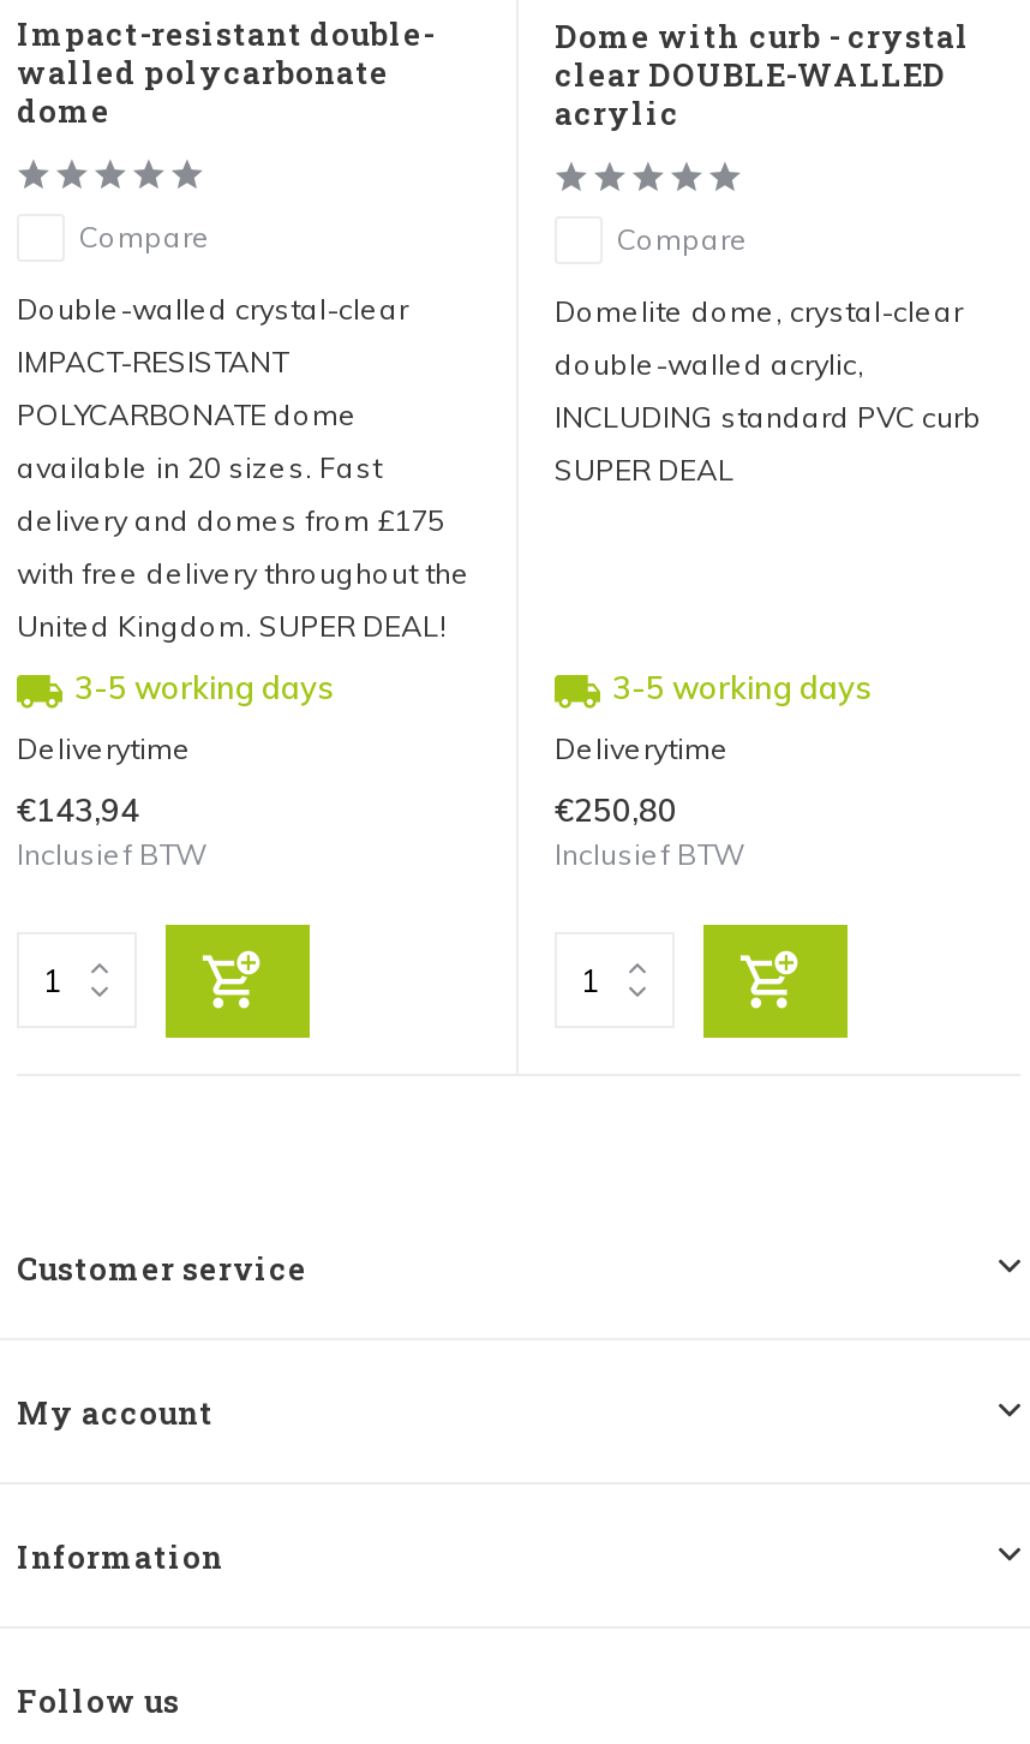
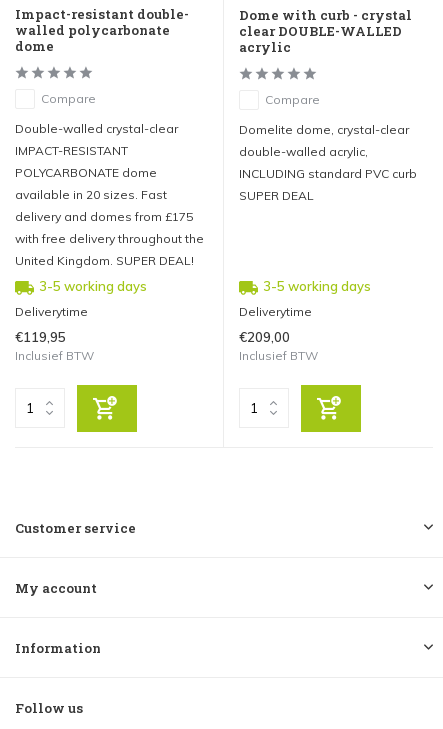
[17,790,139,828] €143,94 -> [15,329,66,345] €119,95
[555,790,677,828] €250,80 -> [239,329,290,345] €209,00

